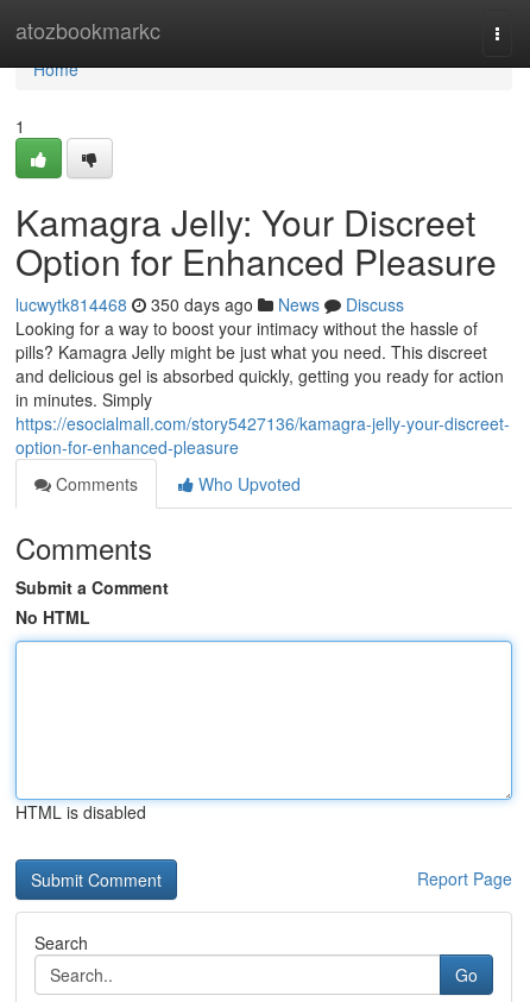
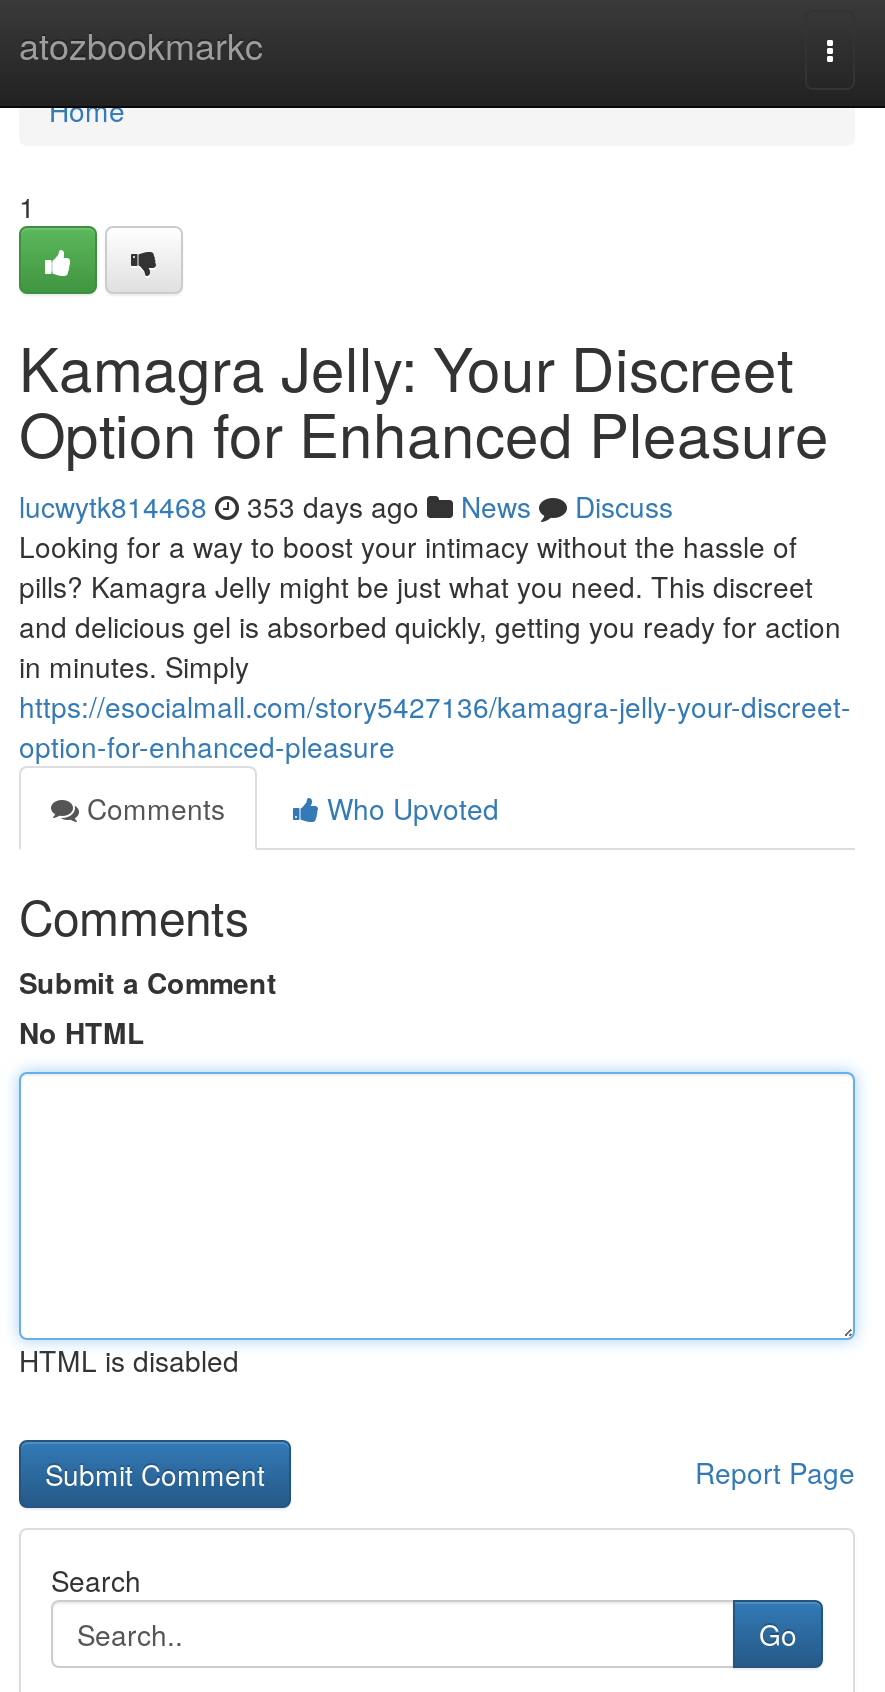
[15,292,404,316] lucwytk814468 350 days ago News Discuss -> [19,486,673,526] lucwytk814468 353 days ago News Discuss

